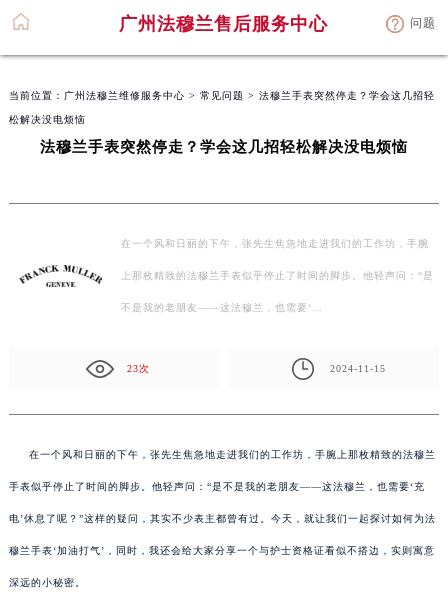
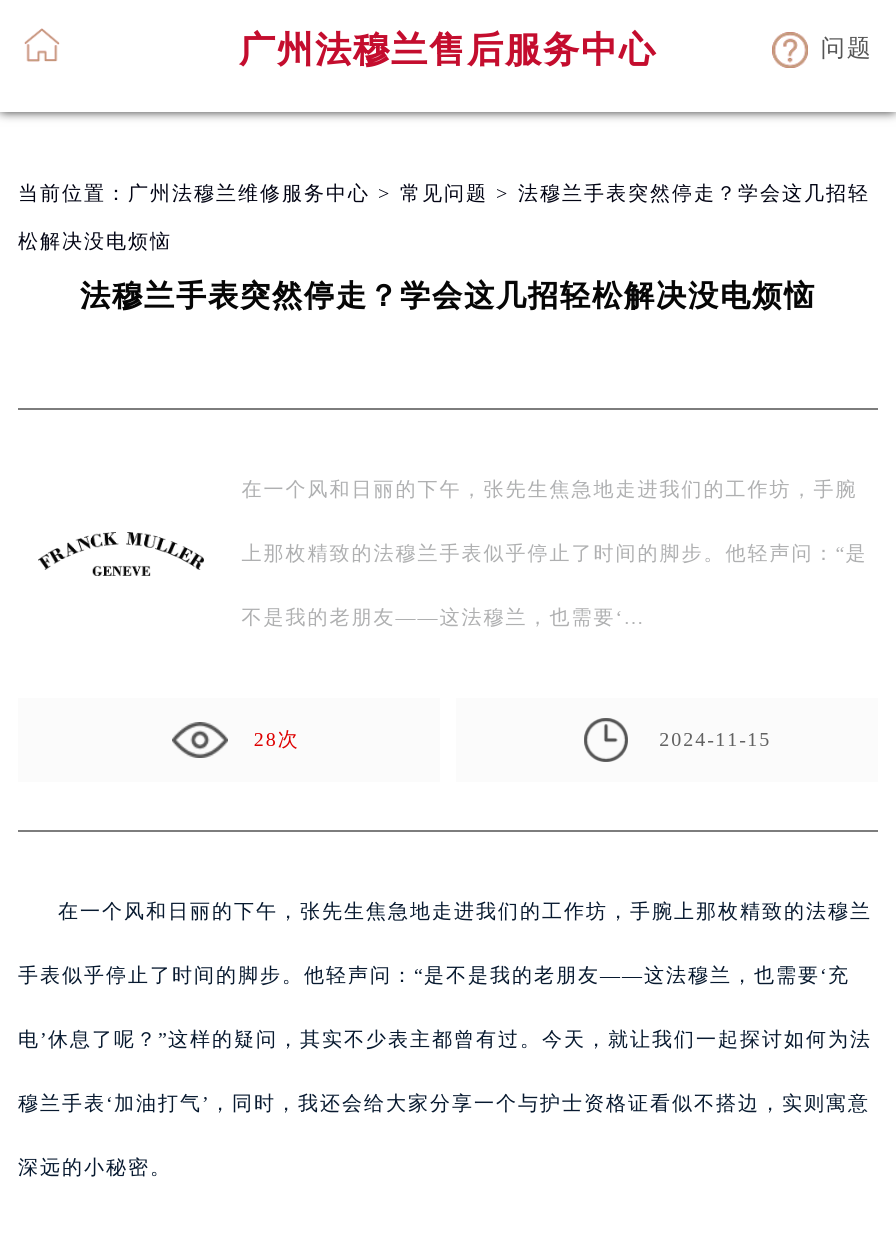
[127,363,150,374] 23次 -> [254,728,300,750] 28次

